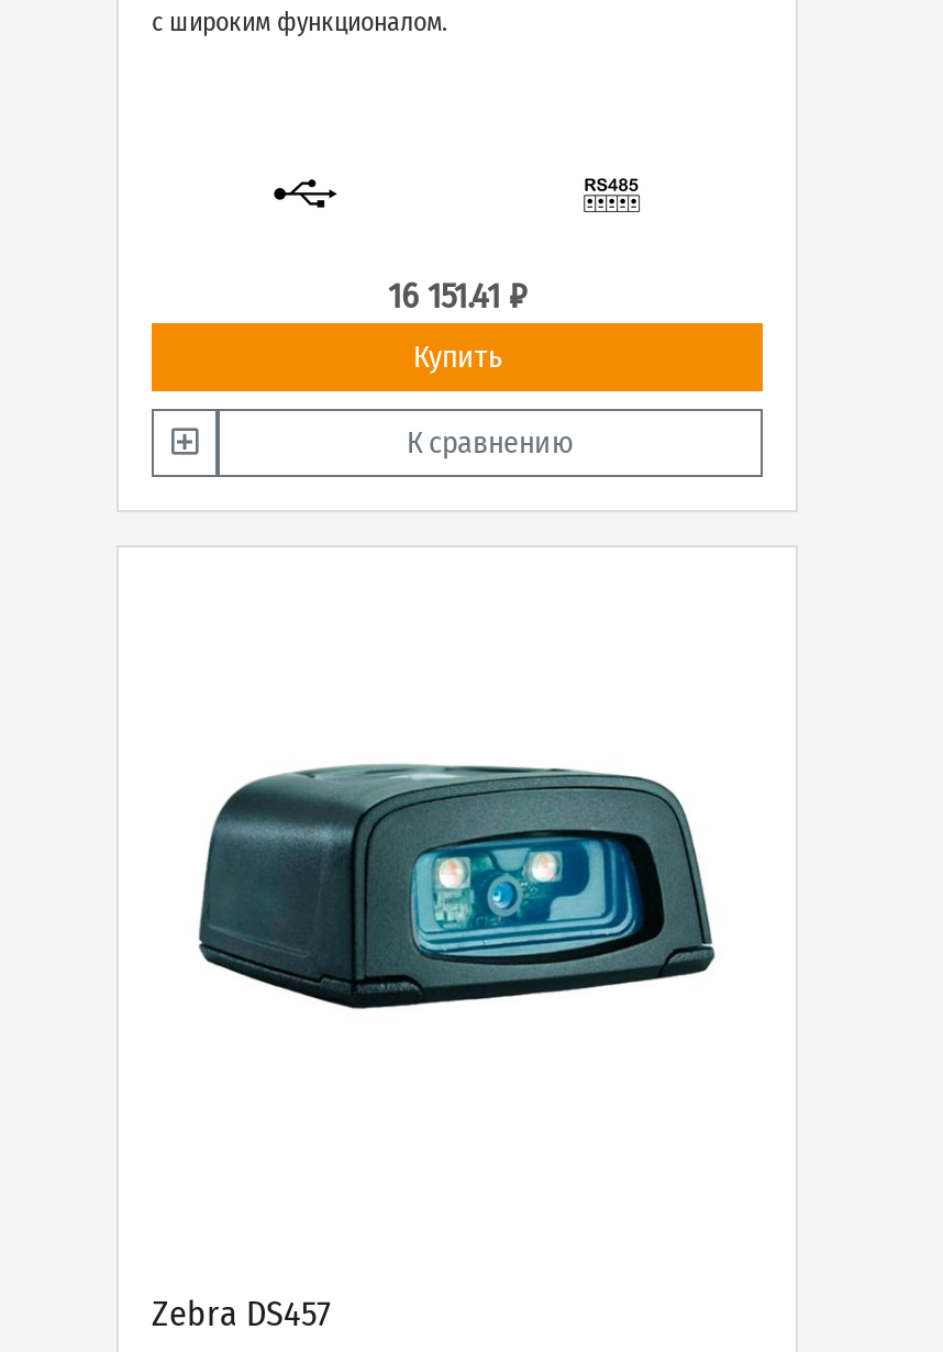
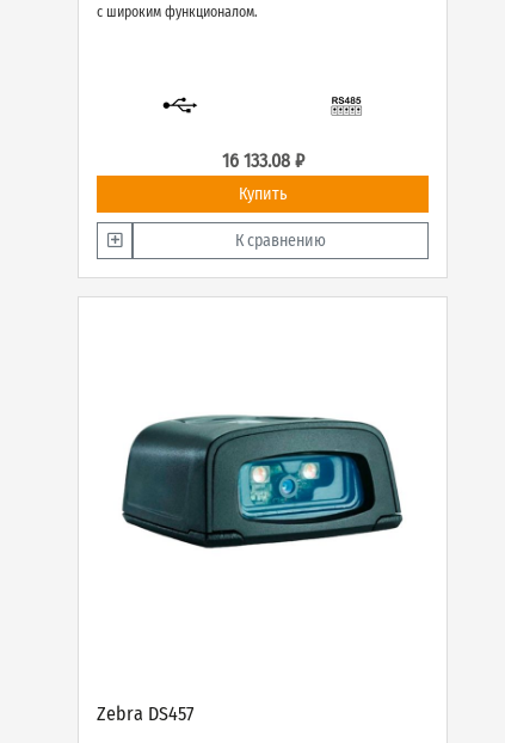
[388,274,526,316] 16 151.41 ₽ -> [221,149,304,172] 16 133.08 ₽

